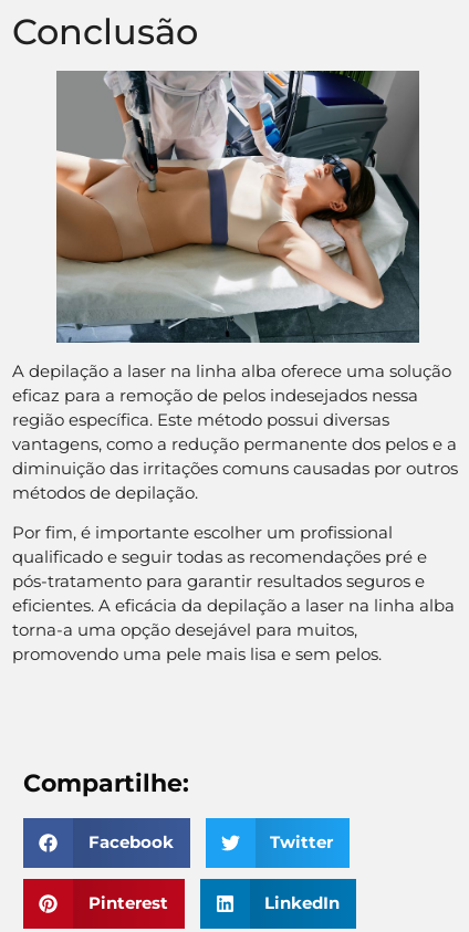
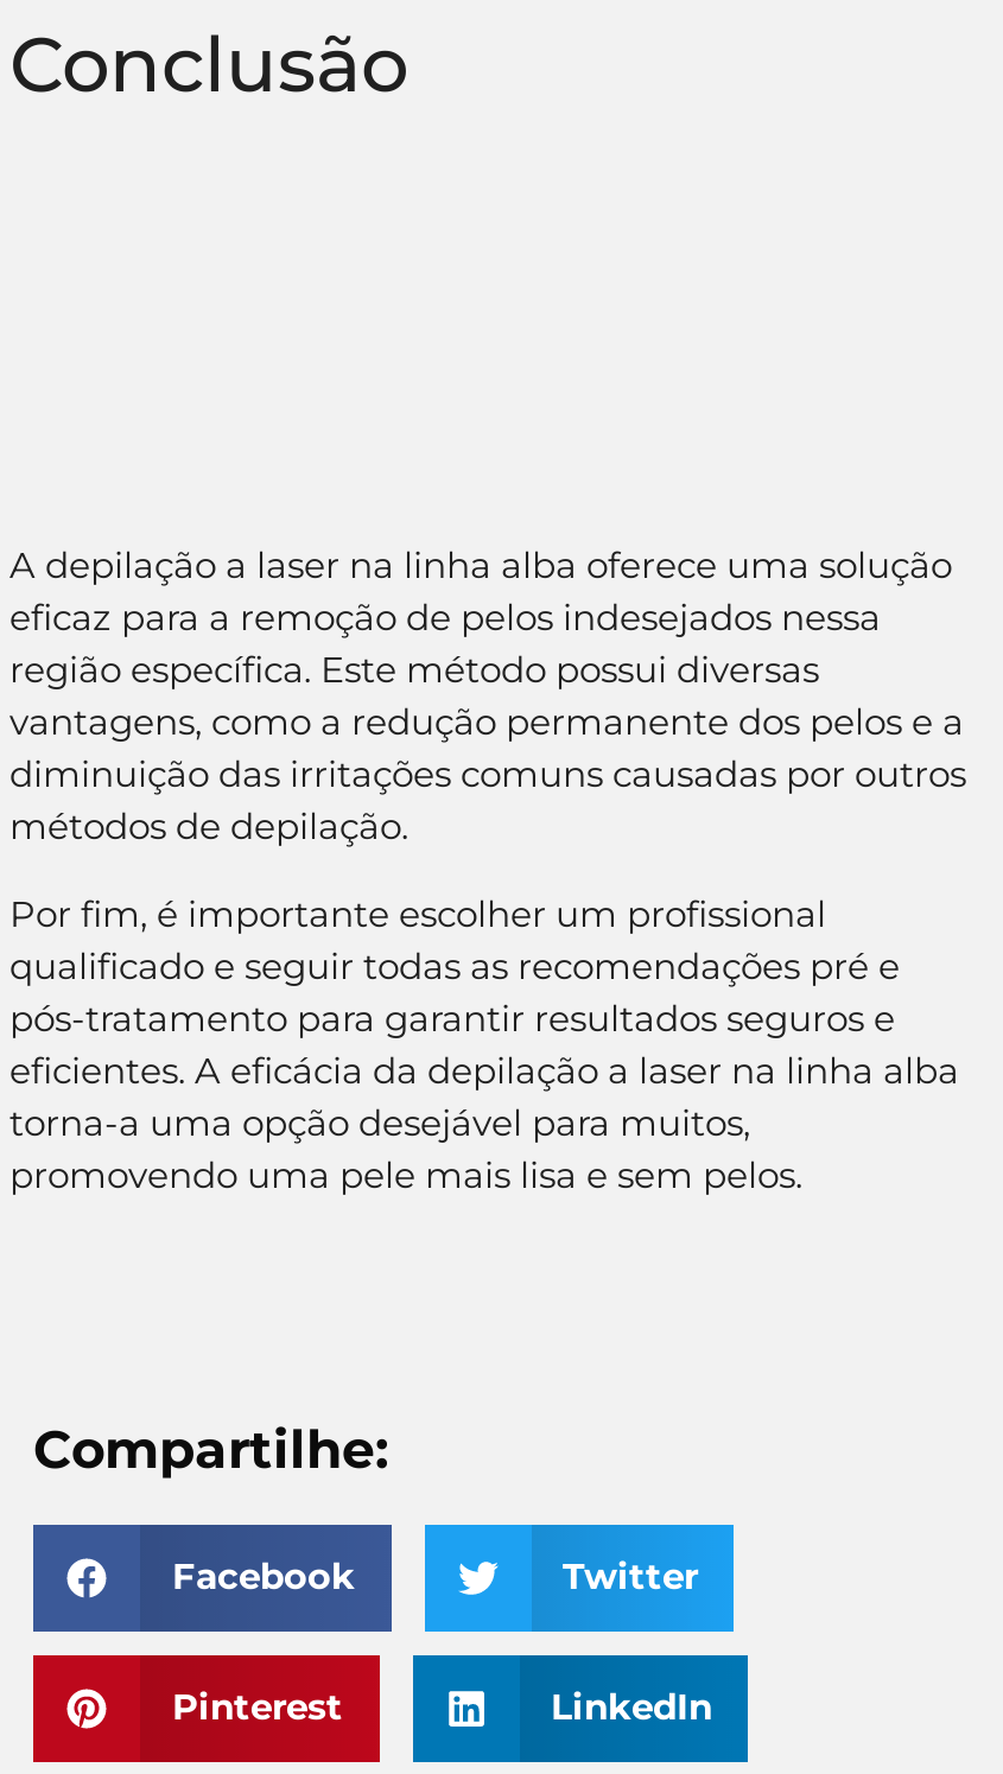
[55,70,420,344] [image] -> none

